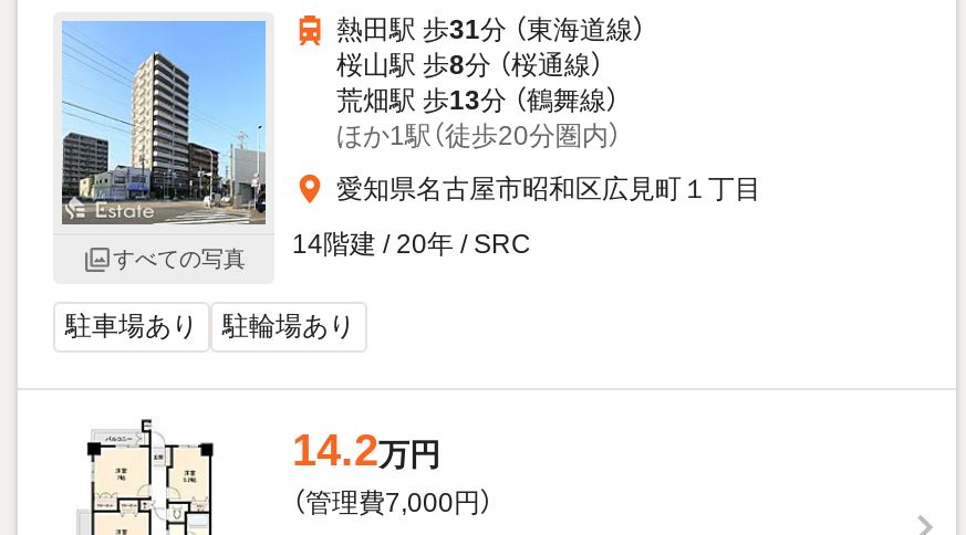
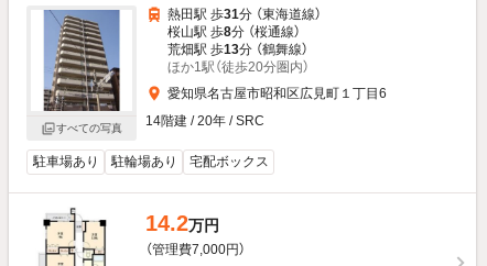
[60,20,761,228] [image] | 愛知県名古屋市昭和区広見町１丁目 -> [31,10,387,112] [image] | 愛知県名古屋市昭和区広見町１丁目6
none -> [189,154,268,170] 宅配ボックス

